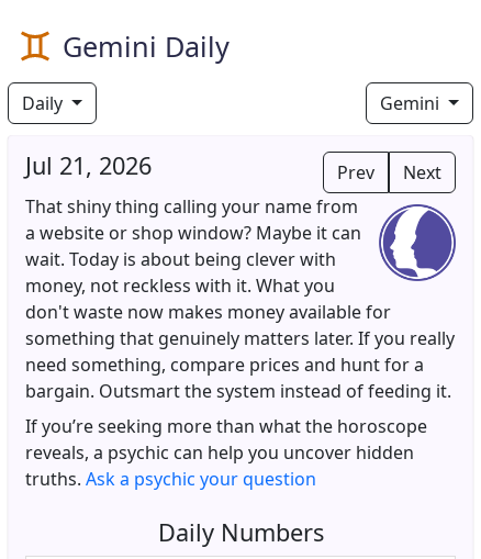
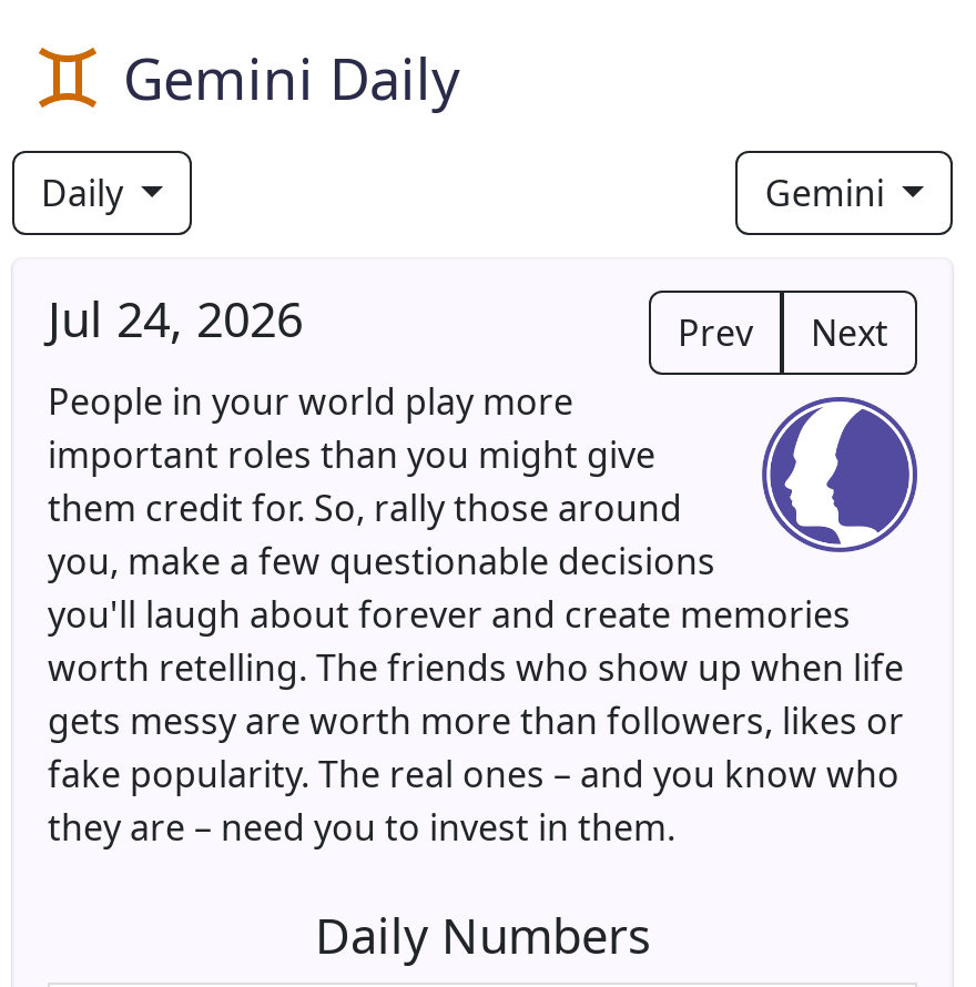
[25,149,455,491] Jul 21, 2026 | That shiny thing calling your name from | a website or shop window? Maybe it can | wait. Today is about being clever with | money, not reckless with it. What you | don't waste now makes money available for | something that genuinely matters later. If you really | need something, compare prices and hunt for a | bargain. Outsmart the system instead of feeding it. | If you’re seeking more than what the horoscope | reveals, a psychic can help you uncover hidden | truths. Ask a psychic your question -> [48,286,904,852] Jul 24, 2026 | People in your world play more | important roles than you might give | them credit for. So, rally those around | you, make a few questionable decisions | you'll laugh about forever and create memories | worth retelling. The friends who show up when life | gets messy are worth more than followers, likes or | fake popularity. The real ones – and you know who | they are – need you to invest in them.

